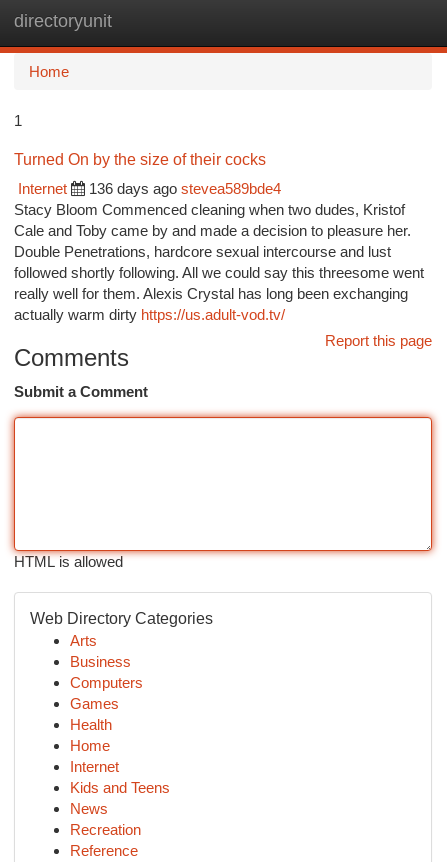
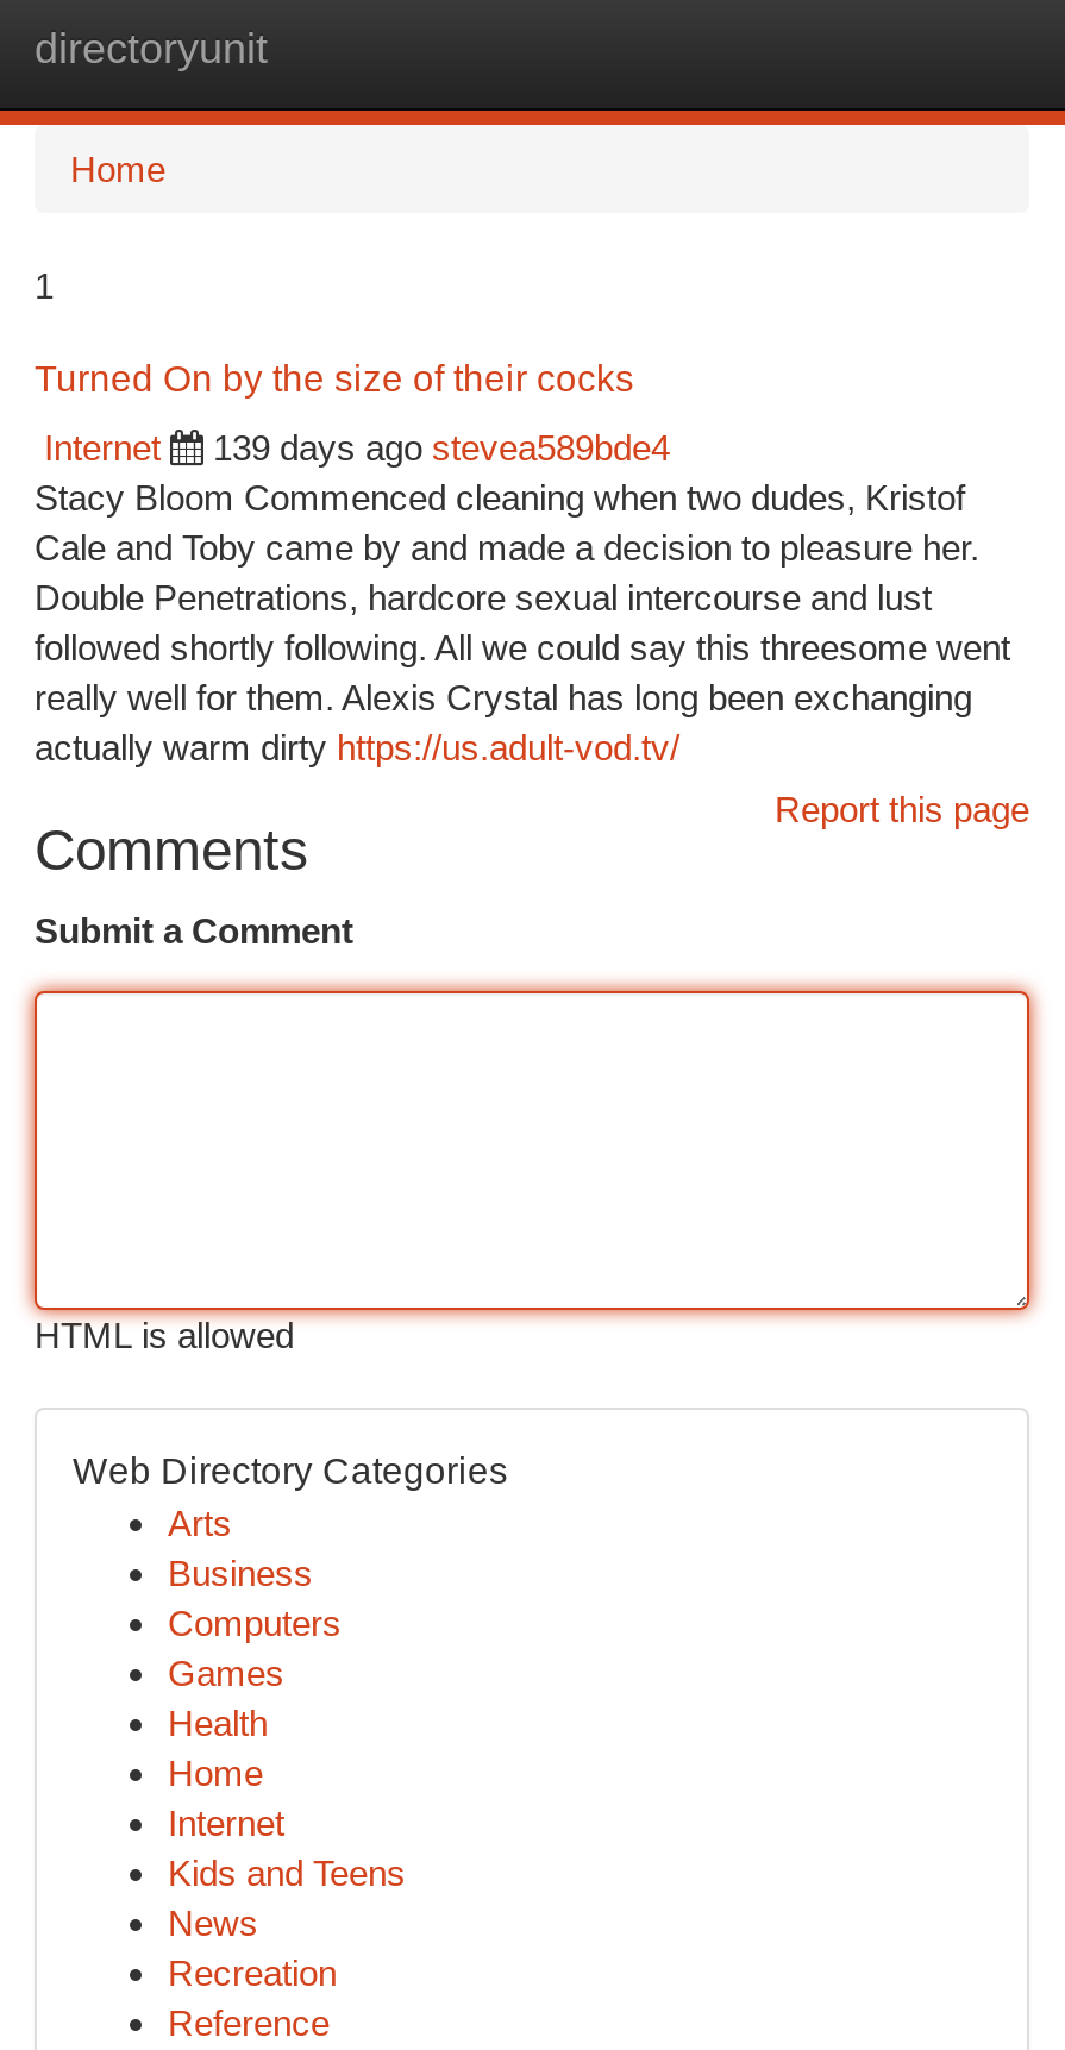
[89,180,281,197] 136 days ago stevea589bde4 -> [213,427,670,468] 139 days ago stevea589bde4

